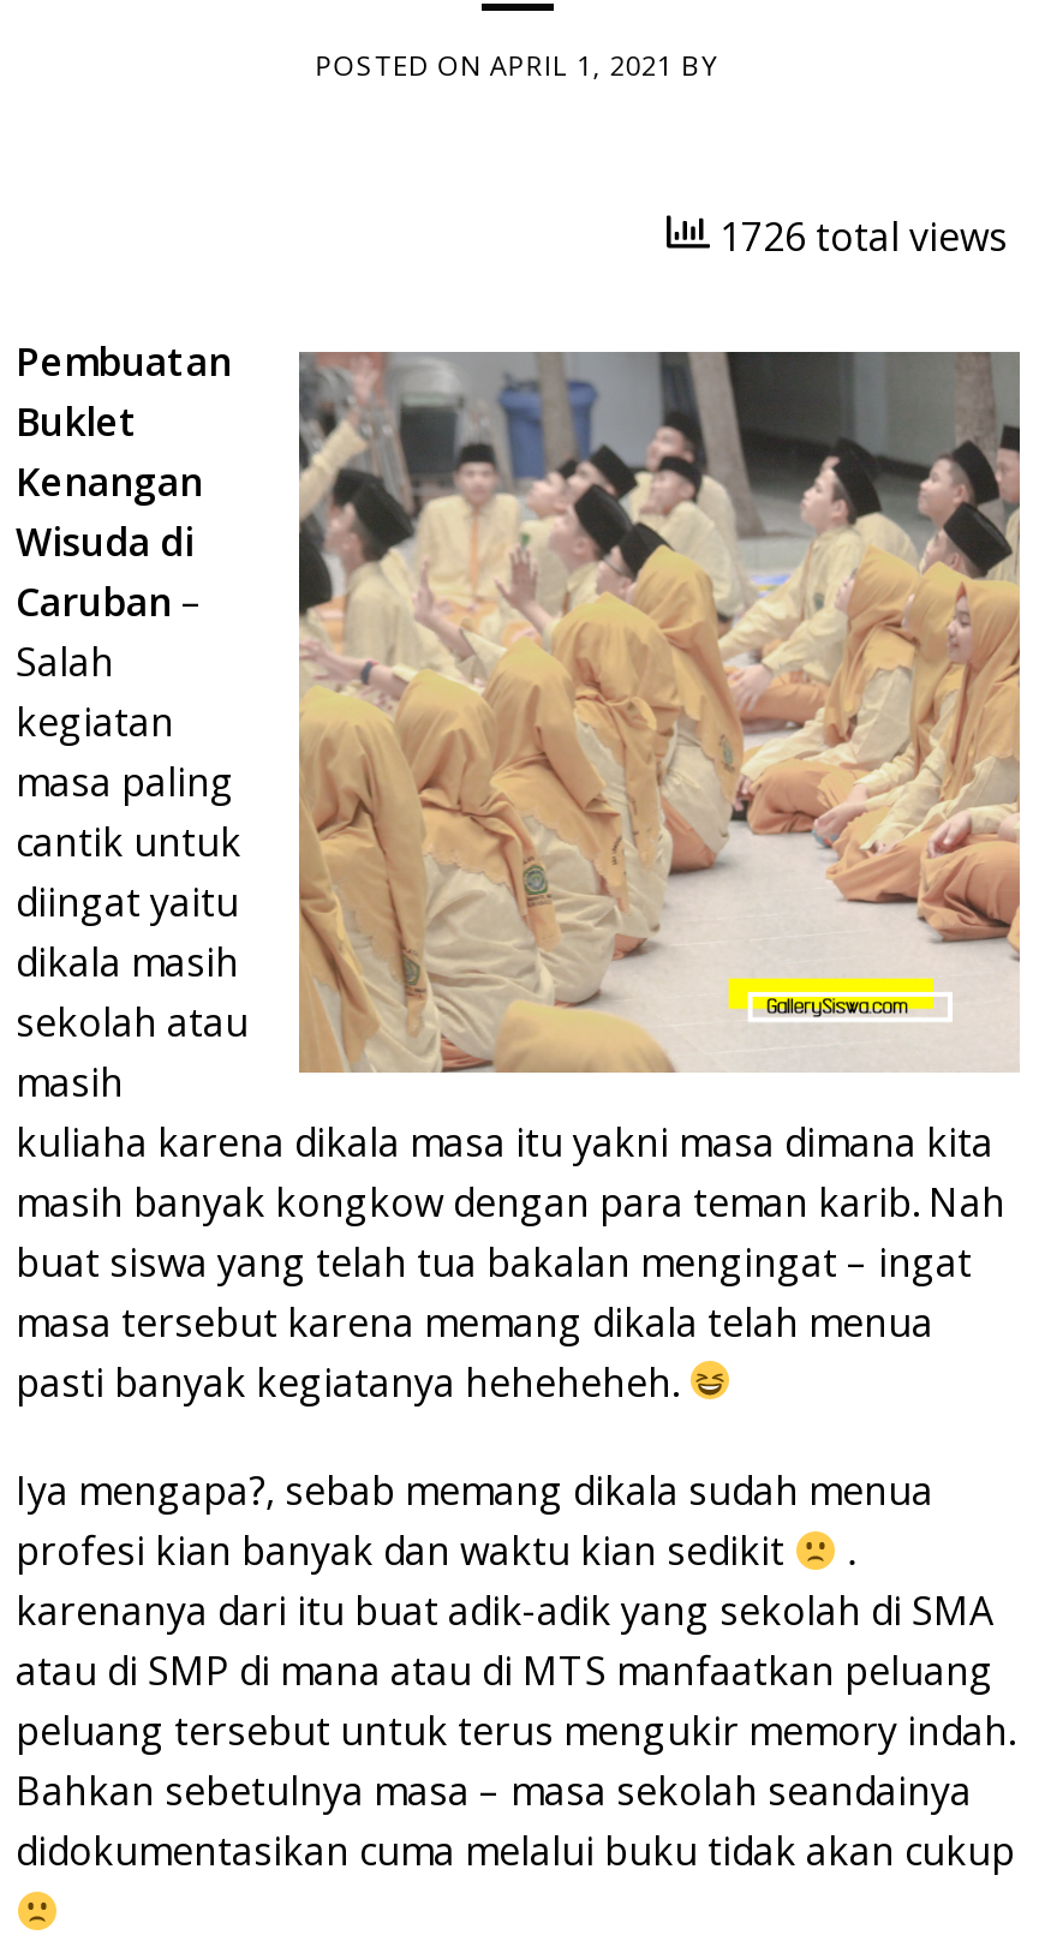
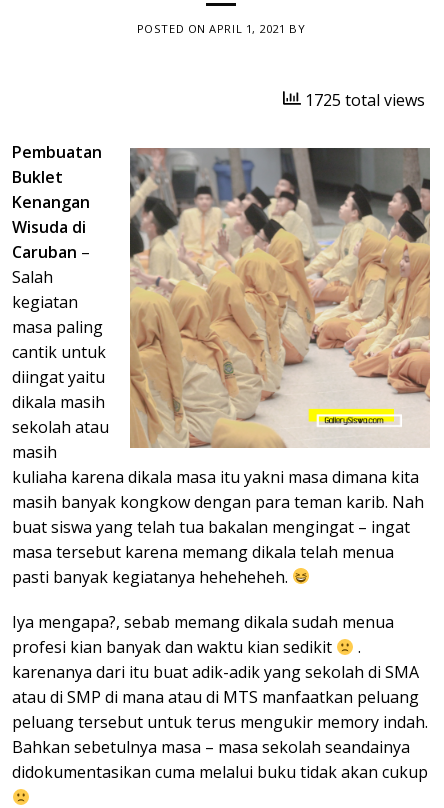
[710,209,1008,262] 1726 total views -> [301,89,425,111] 1725 total views

